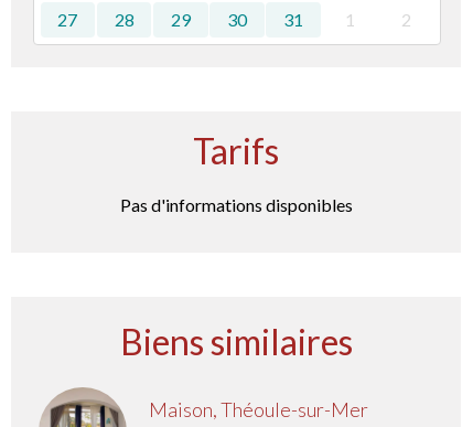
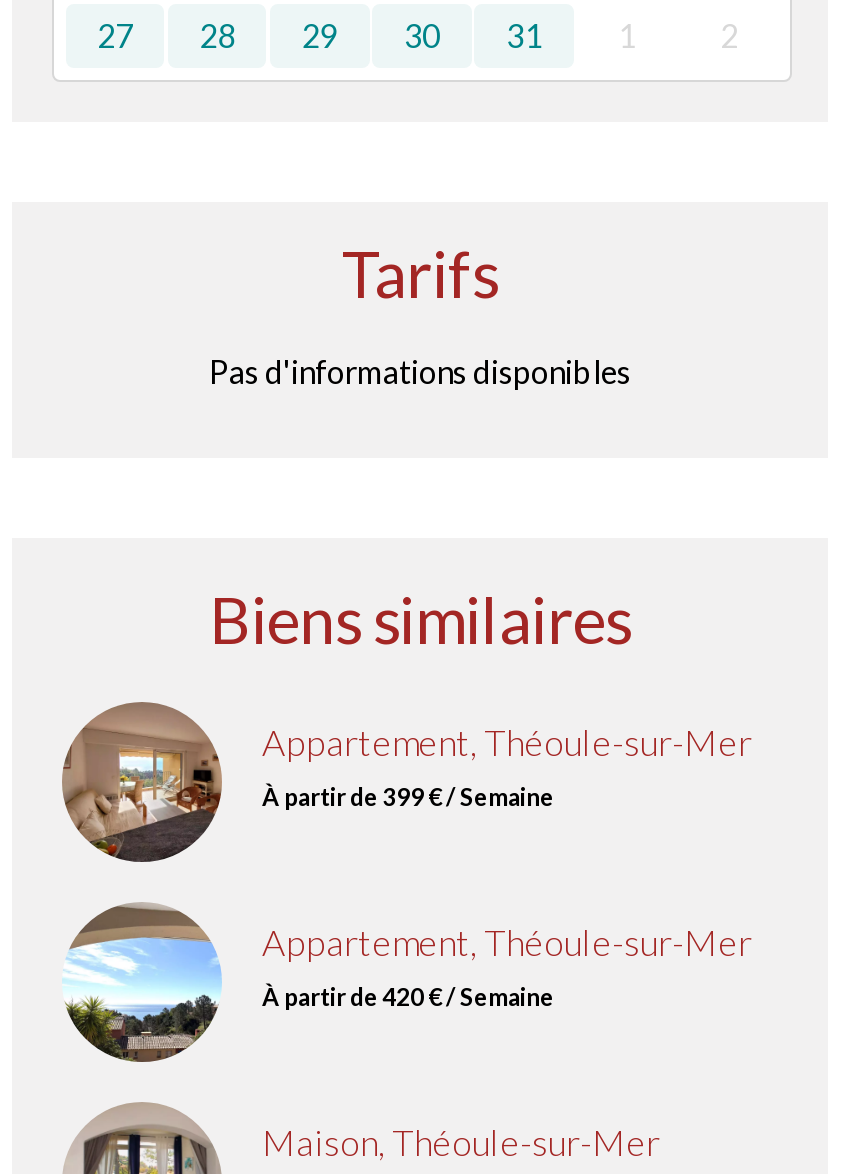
none -> [62,704,752,1012] [image] | Appartement, Théoule-sur-Mer | À partir de 399 € / Semaine | Appartement, Théoule-sur-Mer | À partir de 420 € / Semaine
none -> [64,900,222,1064] [image]

